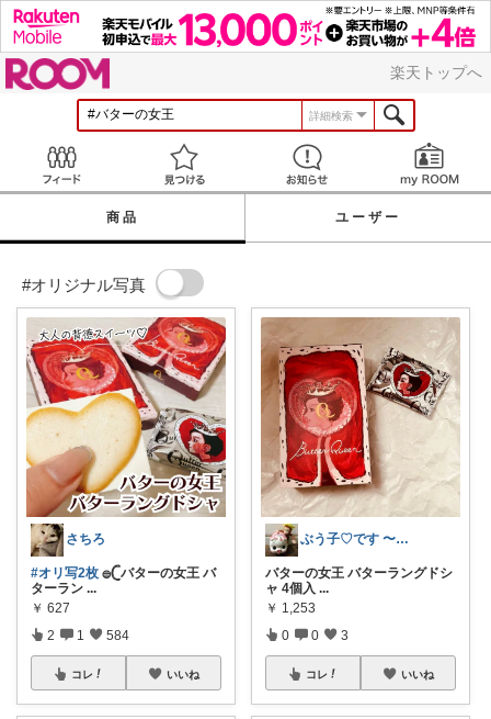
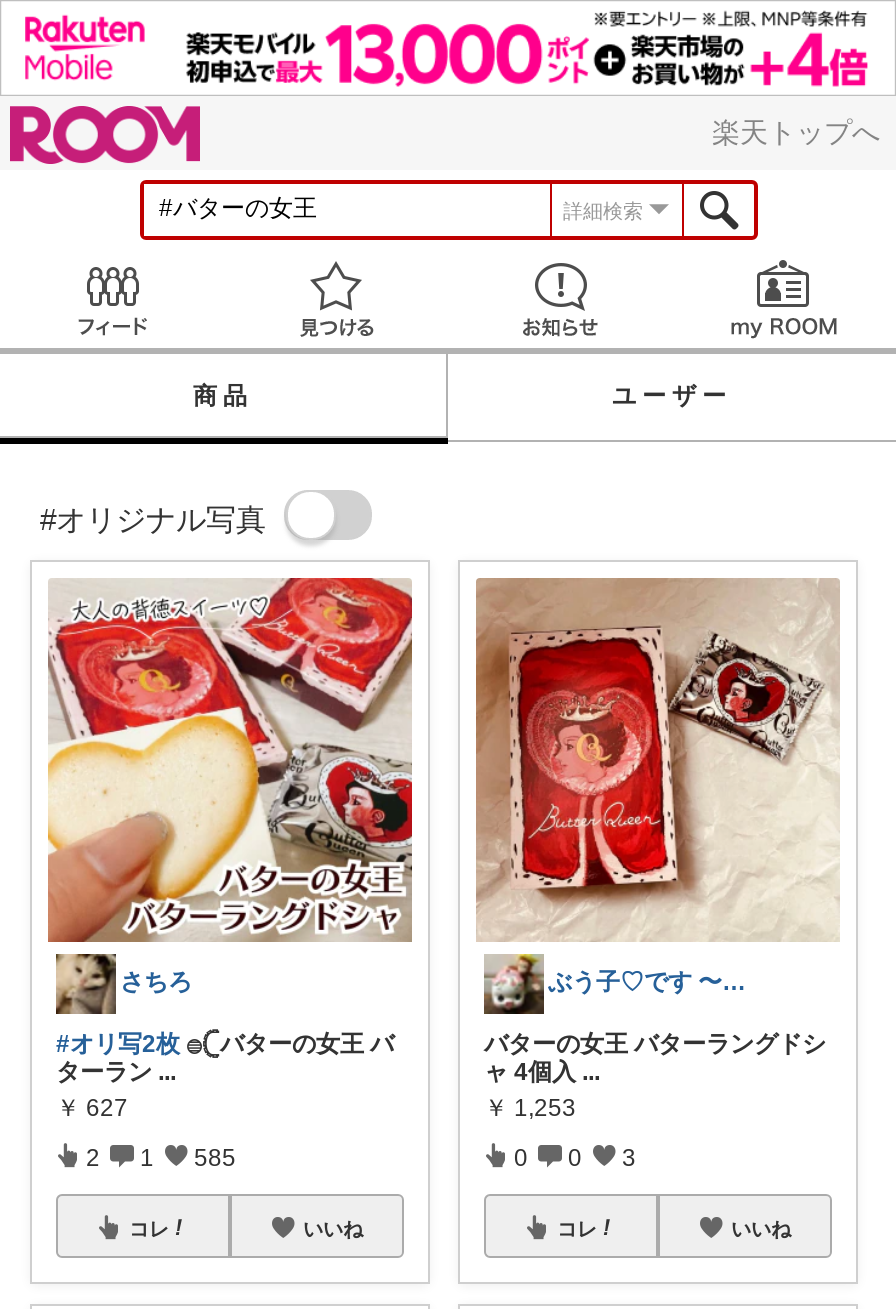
[47,628,129,641] 2 1 584 -> [86,1144,236,1168] 2 1 585

